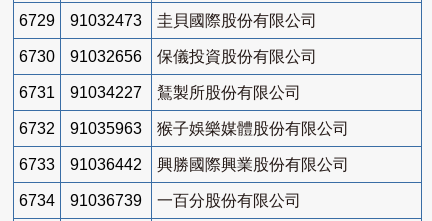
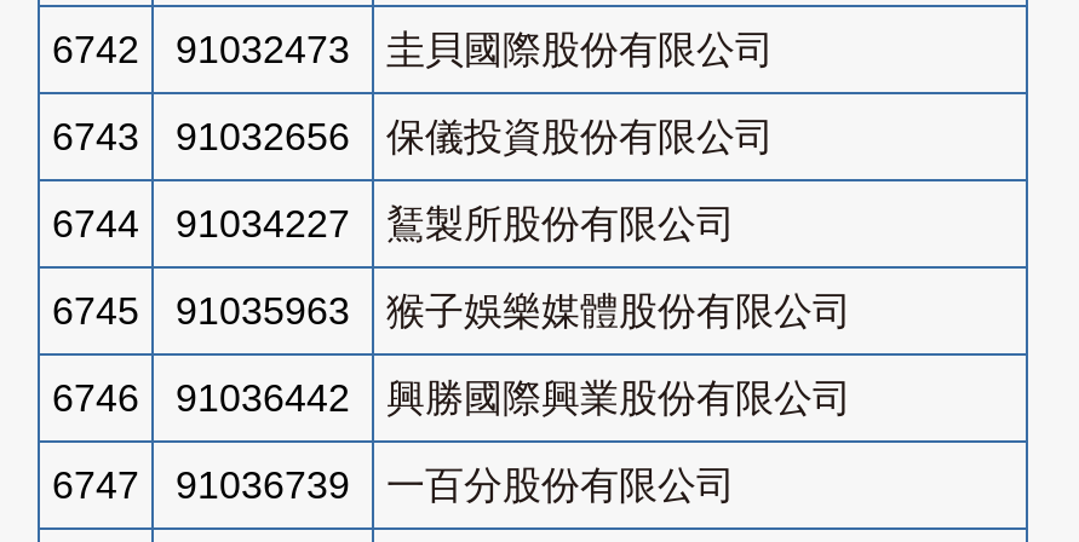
[19,12,317,29] 6729 91032473 圭貝國際股份有限公司 -> [52,29,774,70] 6742 91032473 圭貝國際股份有限公司
[19,48,317,65] 6730 91032656 保儀投資股份有限公司 -> [52,116,774,157] 6743 91032656 保儀投資股份有限公司
[19,84,301,101] 6731 91034227 鵟製所股份有限公司 -> [52,203,735,244] 6744 91034227 鵟製所股份有限公司
[19,120,349,137] 6732 91035963 猴子娛樂媒體股份有限公司 -> [52,290,851,331] 6745 91035963 猴子娛樂媒體股份有限公司
[19,156,349,173] 6733 91036442 興勝國際興業股份有限公司 -> [52,377,851,418] 6746 91036442 興勝國際興業股份有限公司
[19,192,301,209] 6734 91036739 一百分股份有限公司 -> [52,464,735,505] 6747 91036739 一百分股份有限公司

